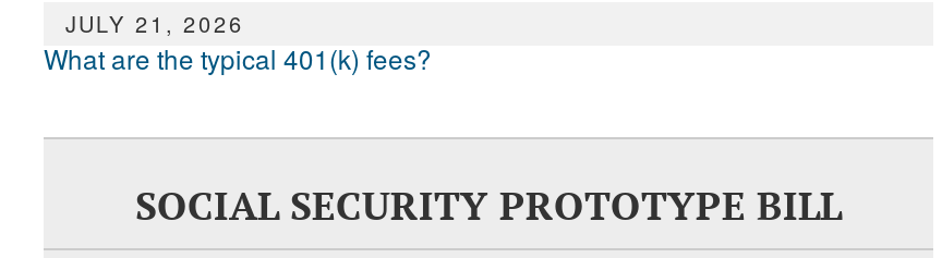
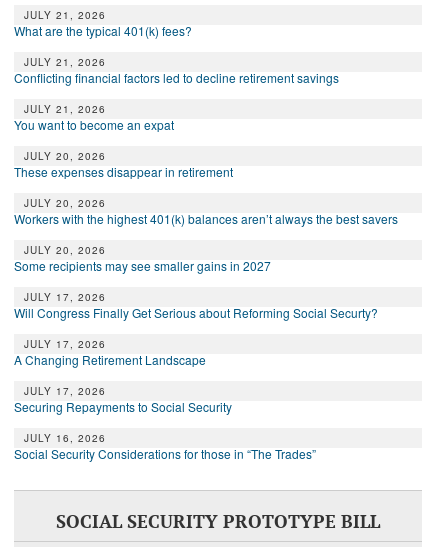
none -> [14,55,398,462] JULY 21, 2026 | Conflicting financial factors led to decline retirement savings | JULY 21, 2026 | You want to become an expat | JULY 20, 2026 | These expenses disappear in retirement | JULY 20, 2026 | Workers with the highest 401(k) balances aren’t always the best savers | JULY 20, 2026 | Some recipients may see smaller gains in 2027 | JULY 17, 2026 | Will Congress Finally Get Serious about Reforming Social Securty? | JULY 17, 2026 | A Changing Retirement Landscape | JULY 17, 2026 | Securing Repayments to Social Security | JULY 16, 2026 | Social Security Considerations for those in “The Trades”

